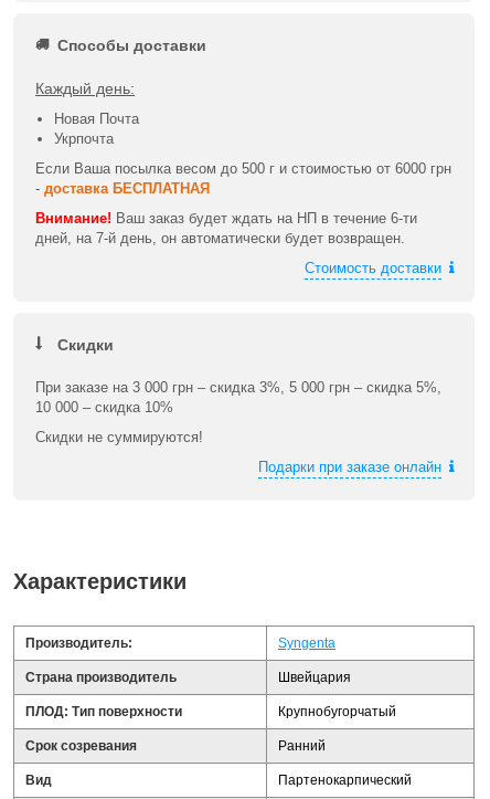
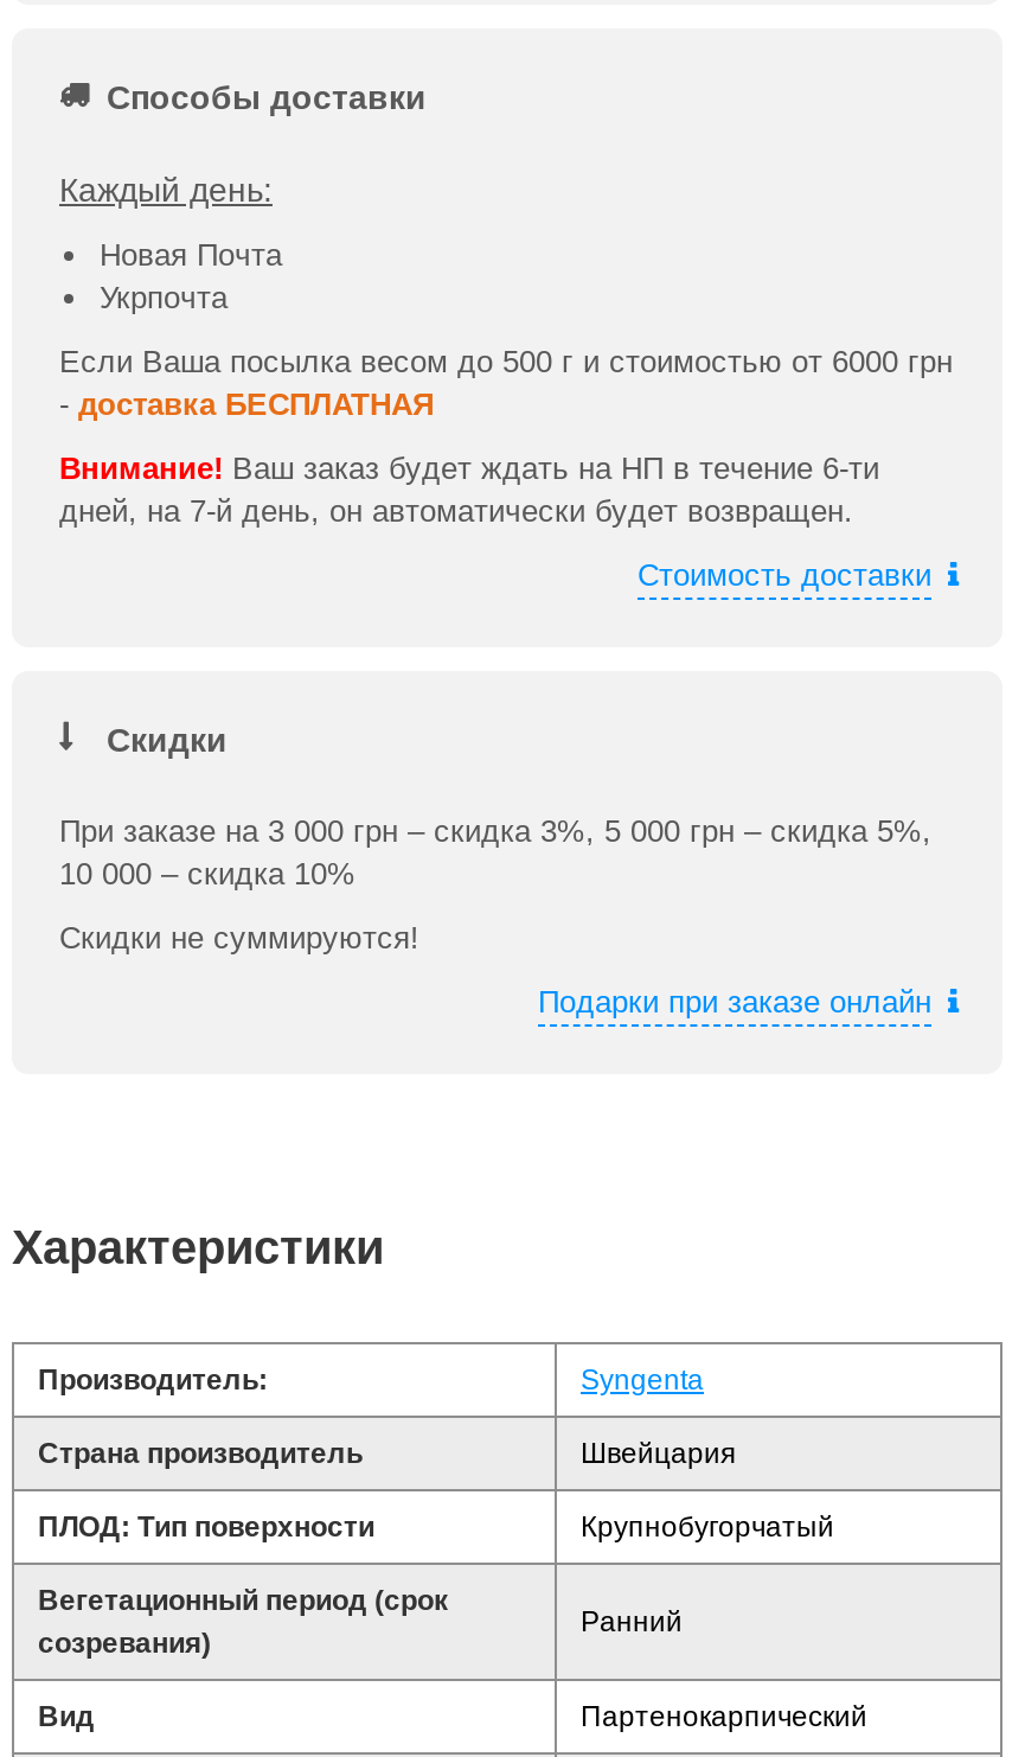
[25,738,137,754] Срок созревания -> [38,1584,448,1660] Вегетационный период (срок | созревания)

